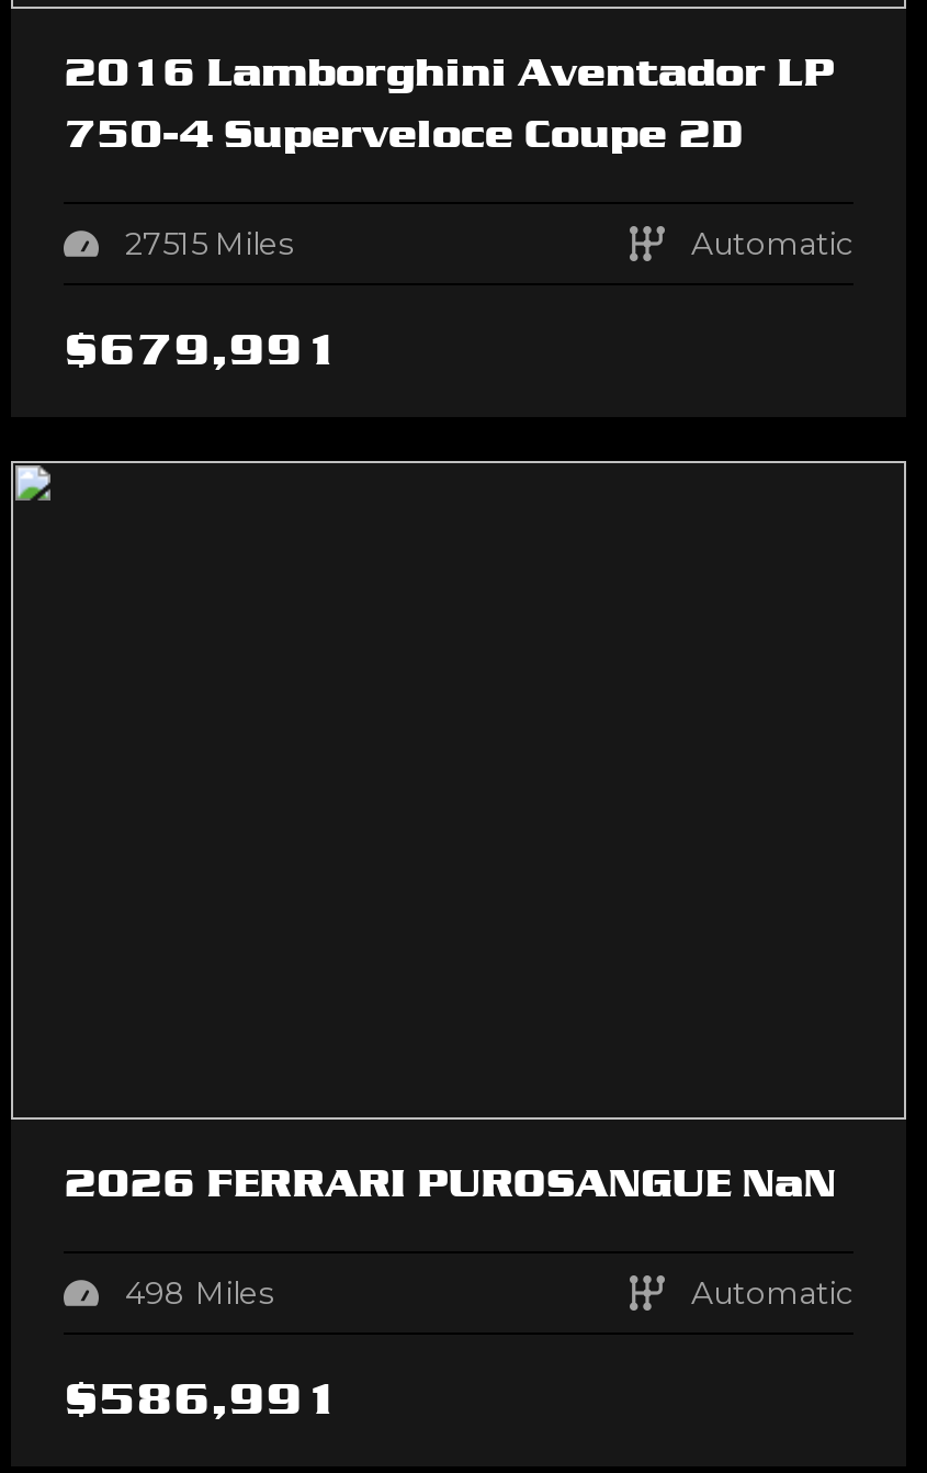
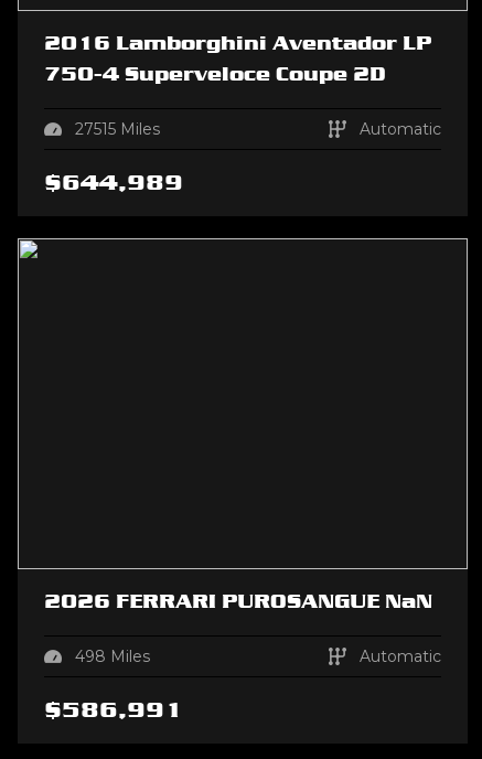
[64,329,340,373] $679,991 -> [44,172,183,194] $644,989

